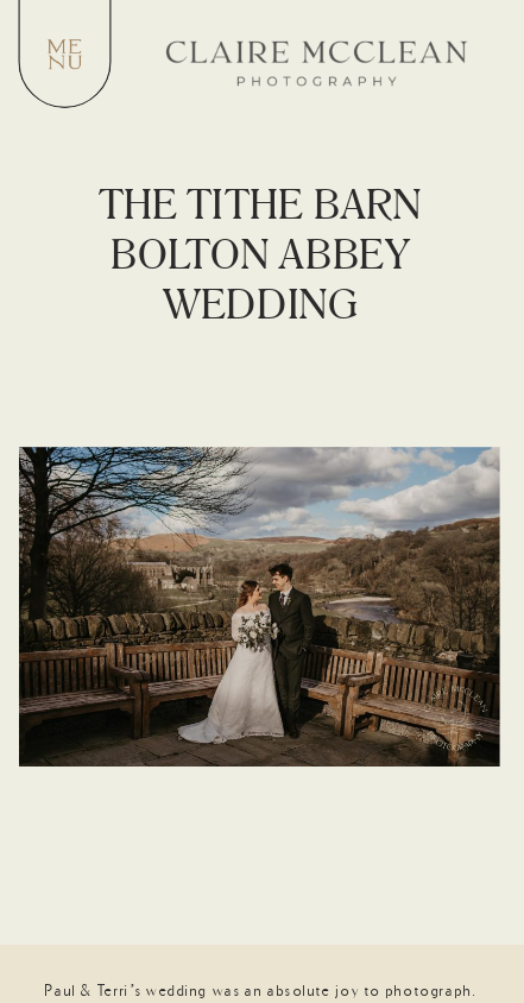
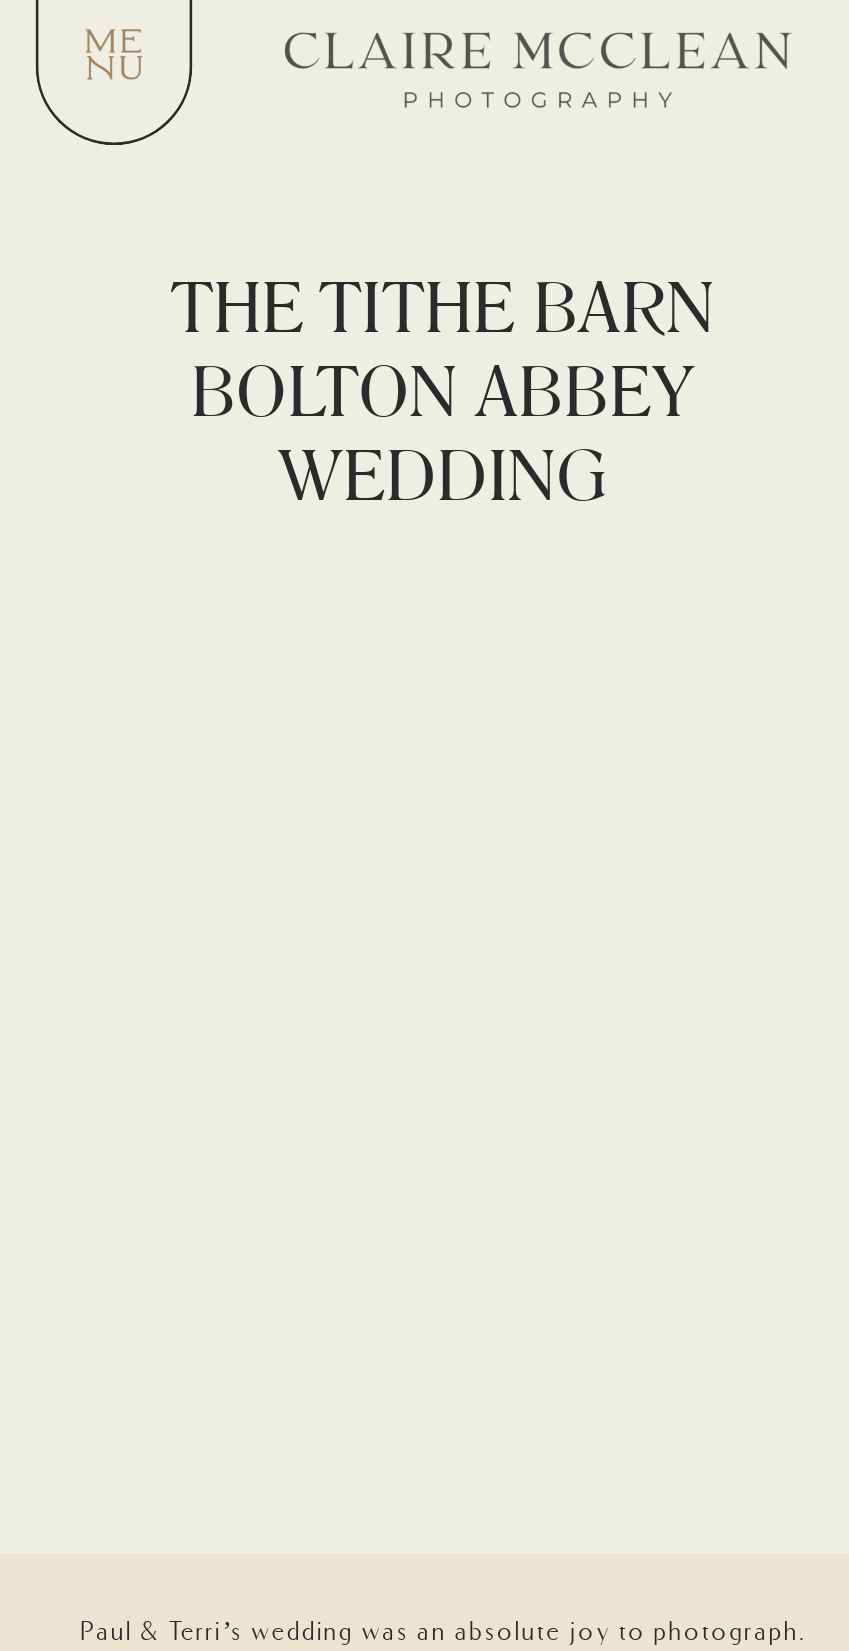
[18,446,501,768] [image] -> none

